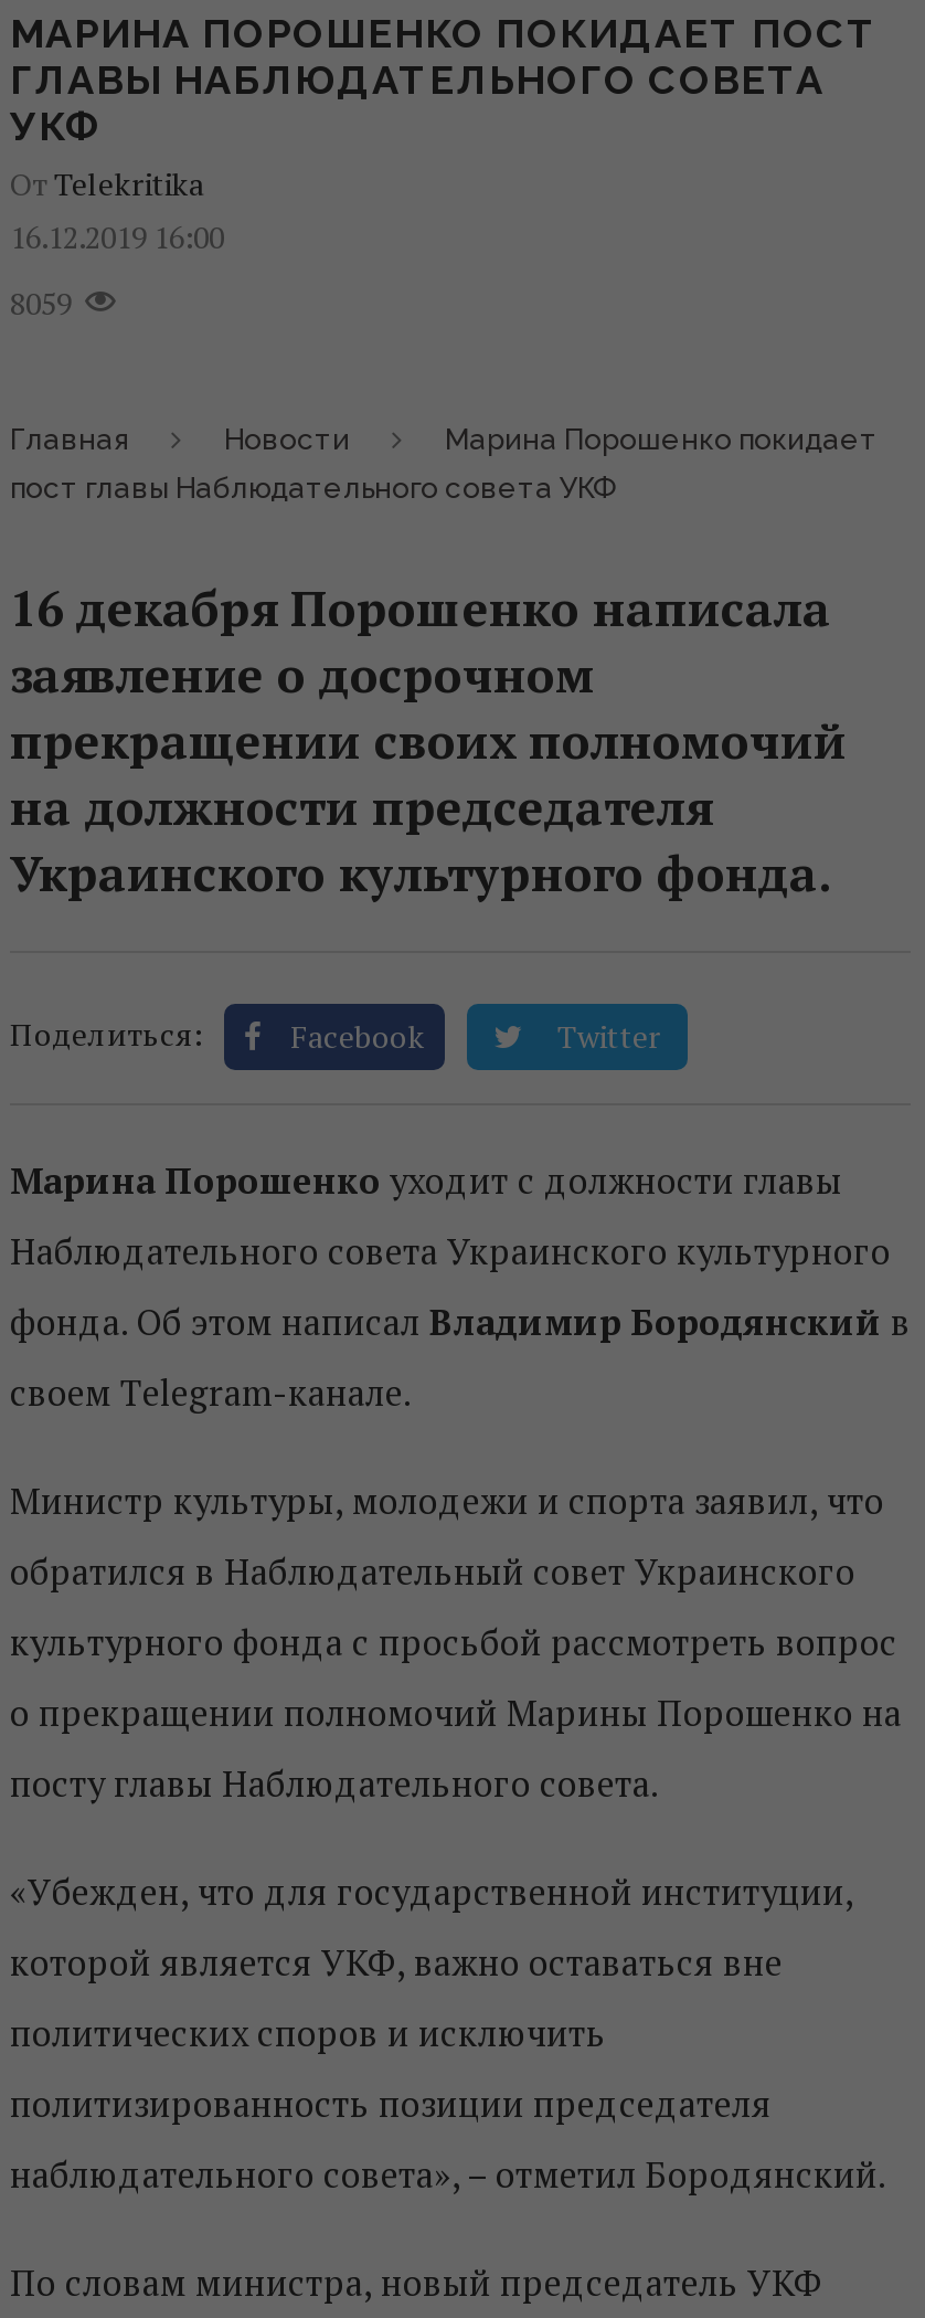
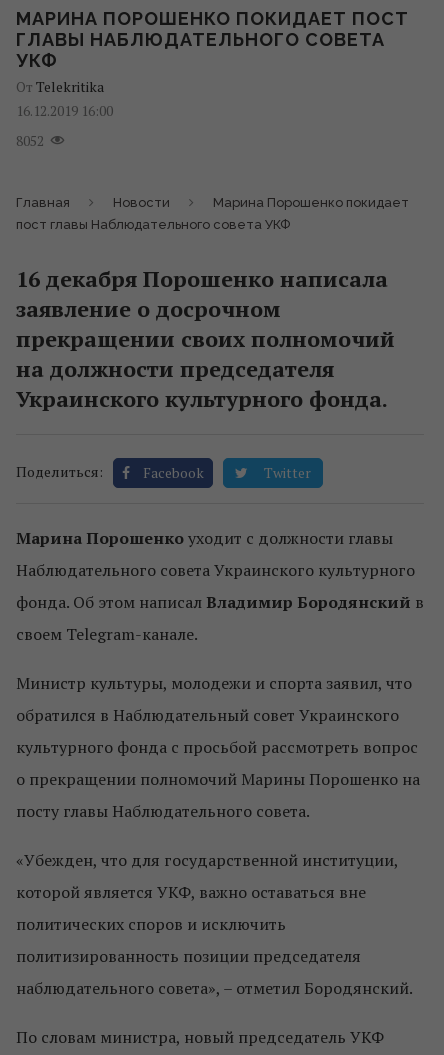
[10,281,72,323] 8059 -> [16,131,44,150] 8052

